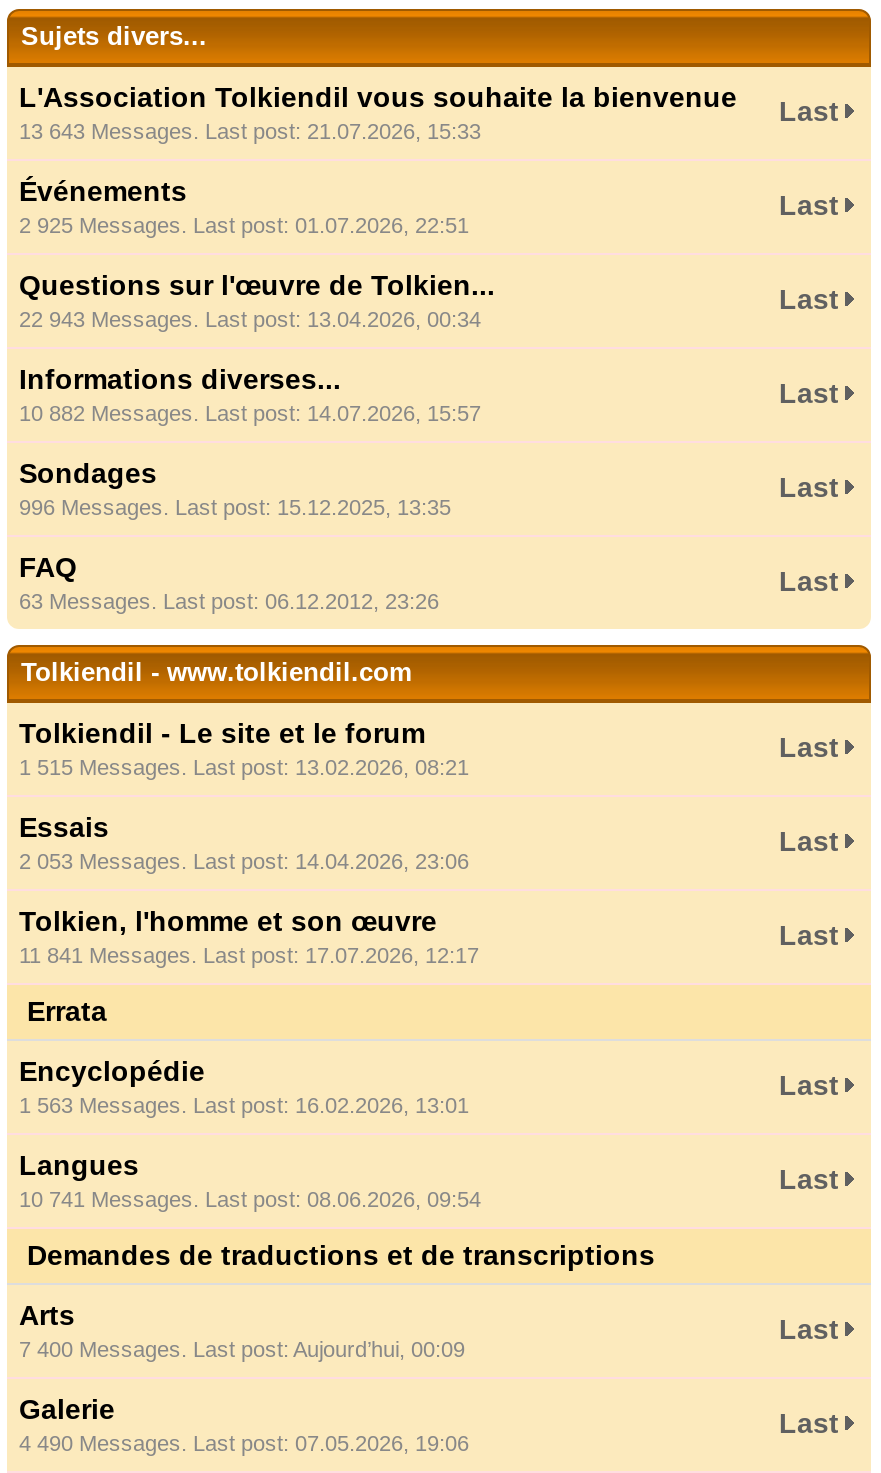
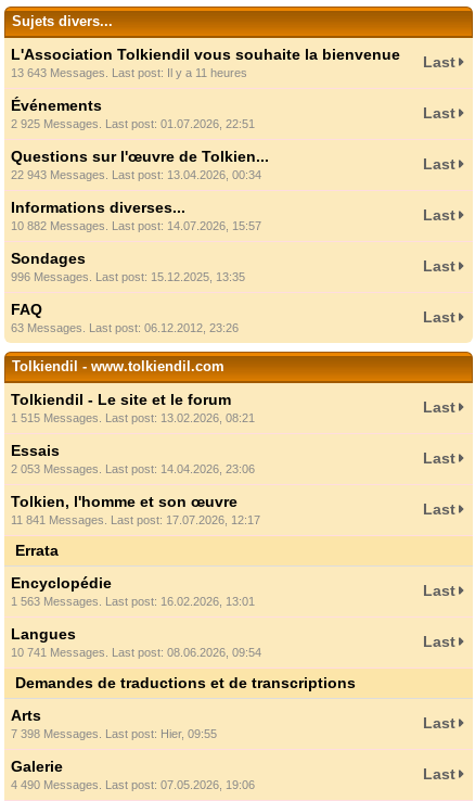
[19,119,481,143] 13 643 Messages. Last post: 21.07.2026, 15:33 -> [11,66,247,79] 13 643 Messages. Last post: Il y a 11 heures
[19,1337,465,1361] 7 400 Messages. Last post: Aujourd’hui, 00:09 -> [11,727,217,740] 7 398 Messages. Last post: Hier, 09:55

